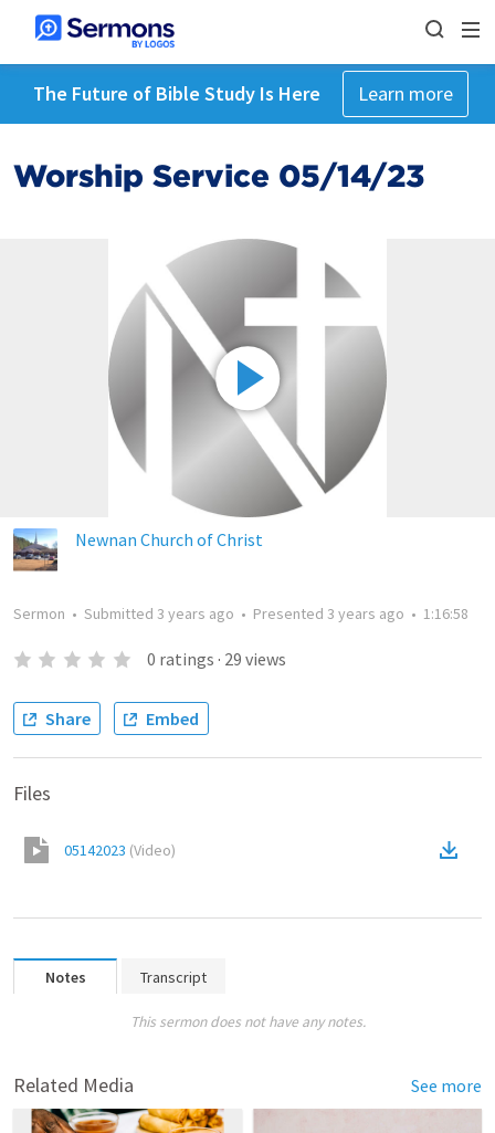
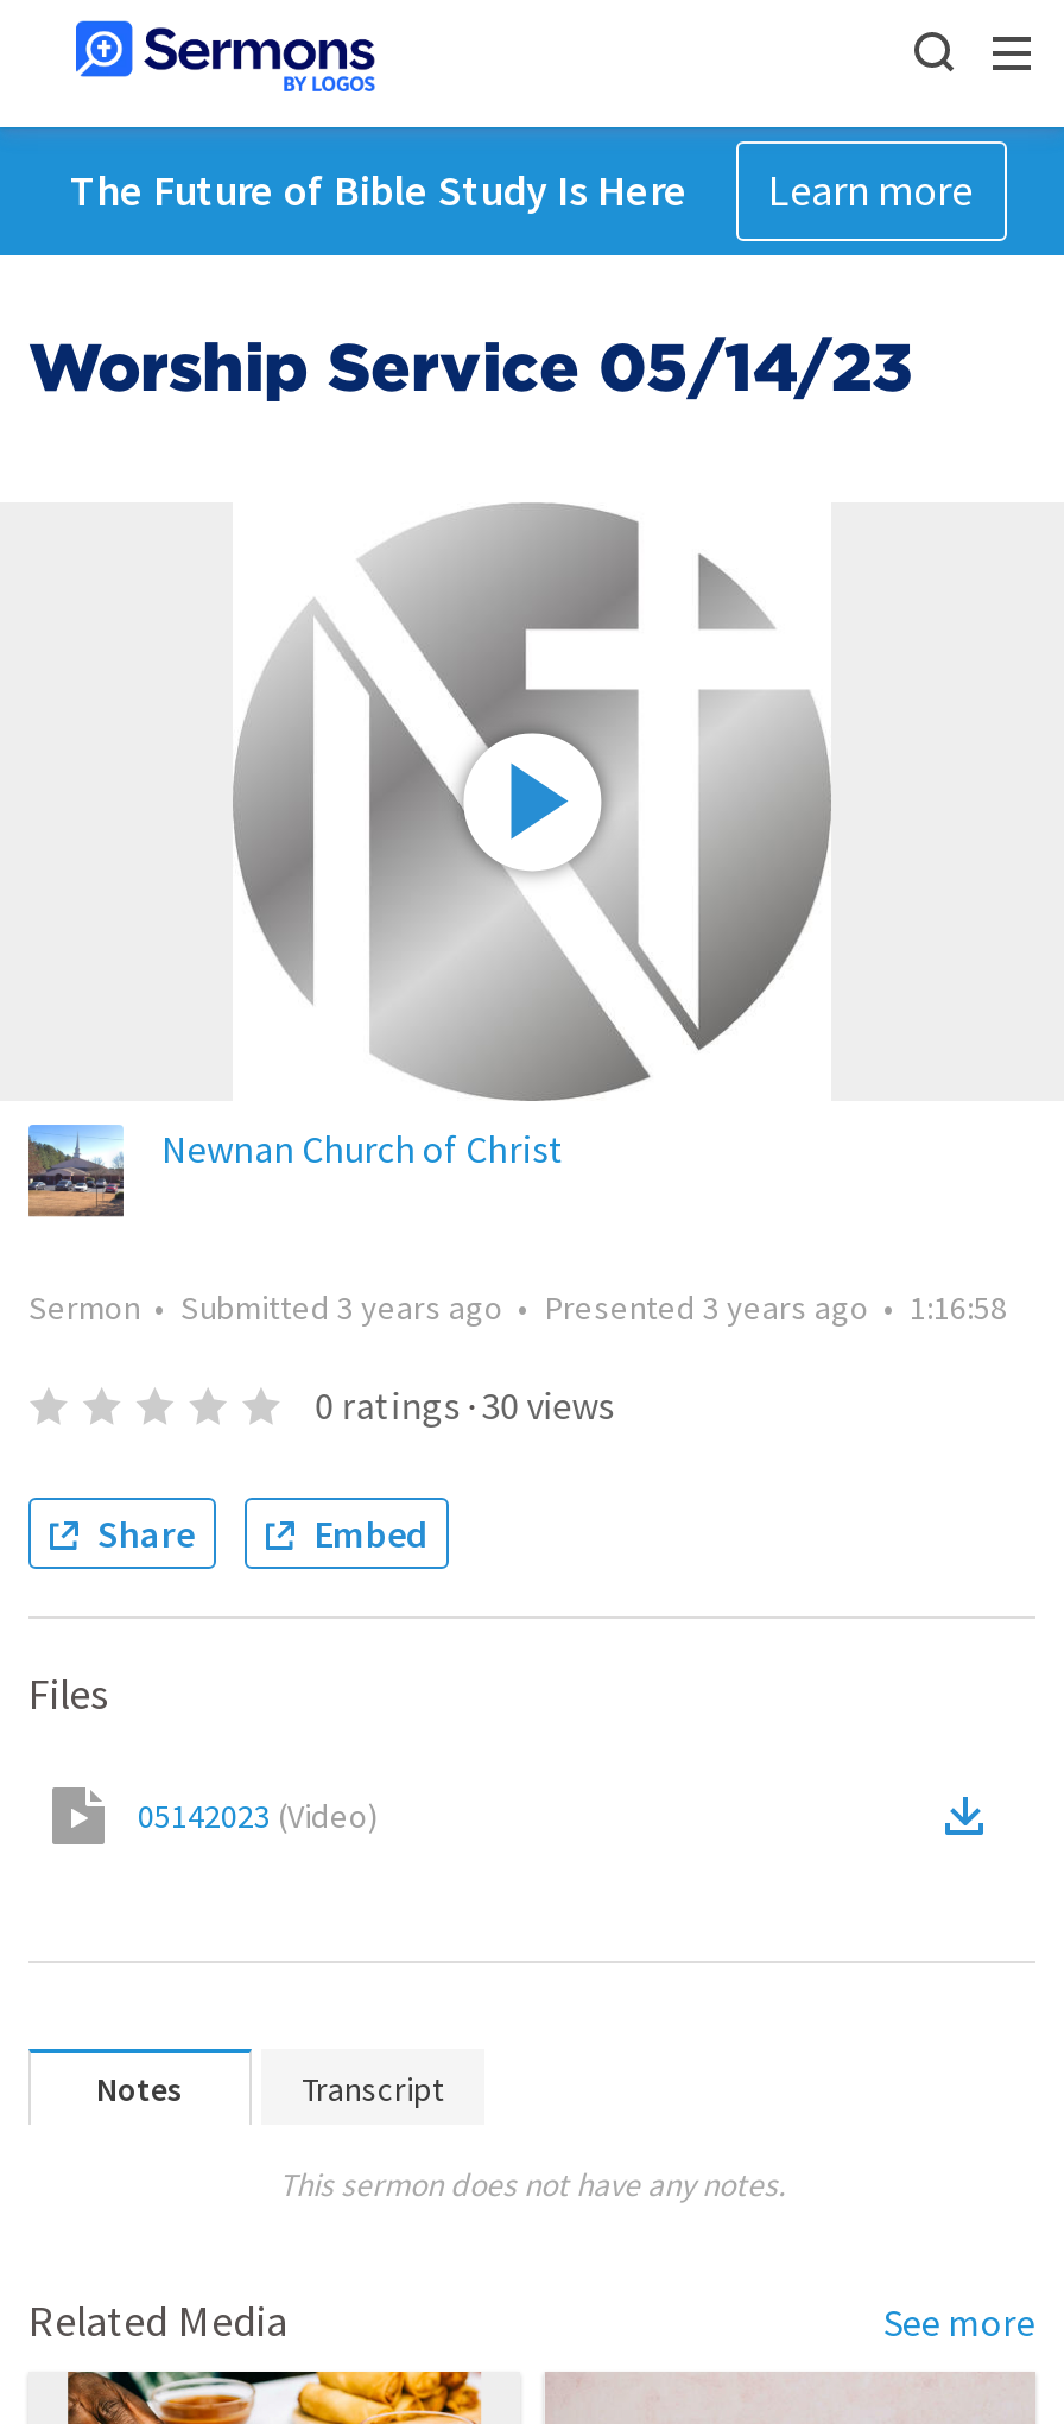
[147,648,286,670] 0 ratings · 29 views -> [315,1381,614,1429] 0 ratings · 30 views

